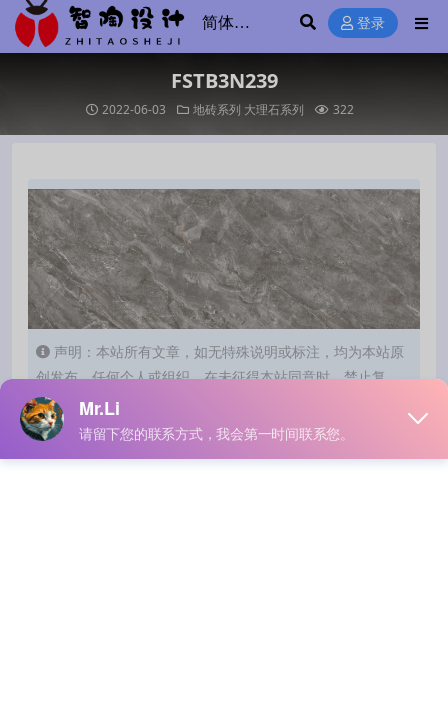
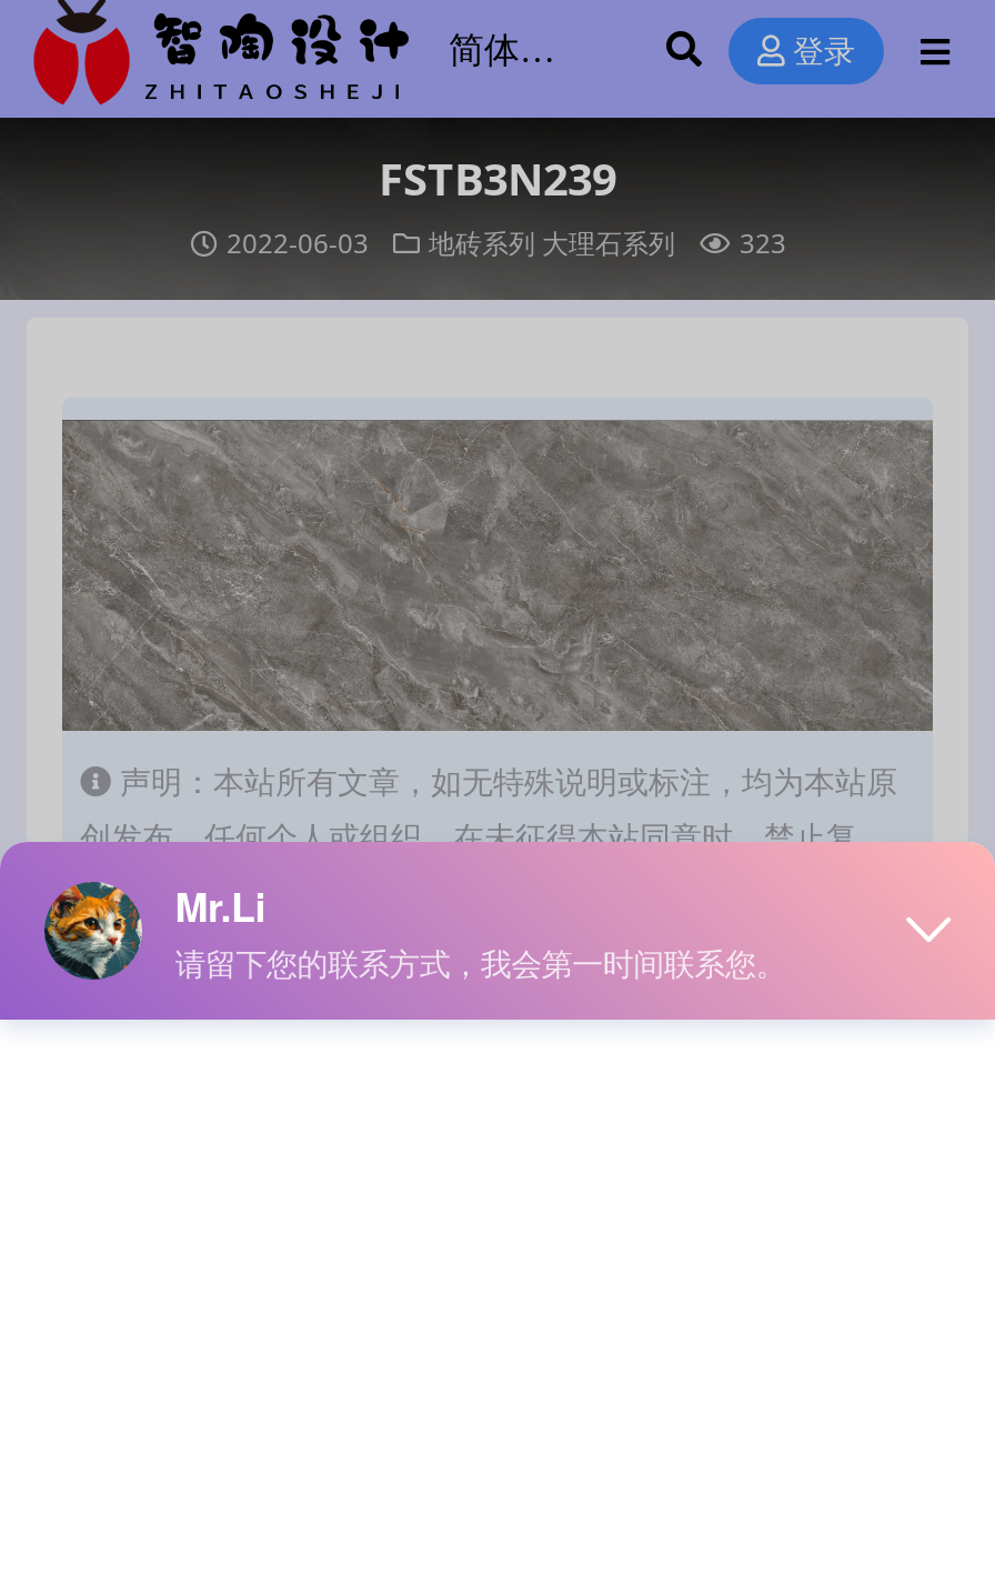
[102,101,354,118] 2022-06-03 地砖系列 大理石系列 322 -> [227,224,786,262] 2022-06-03 地砖系列 大理石系列 323

